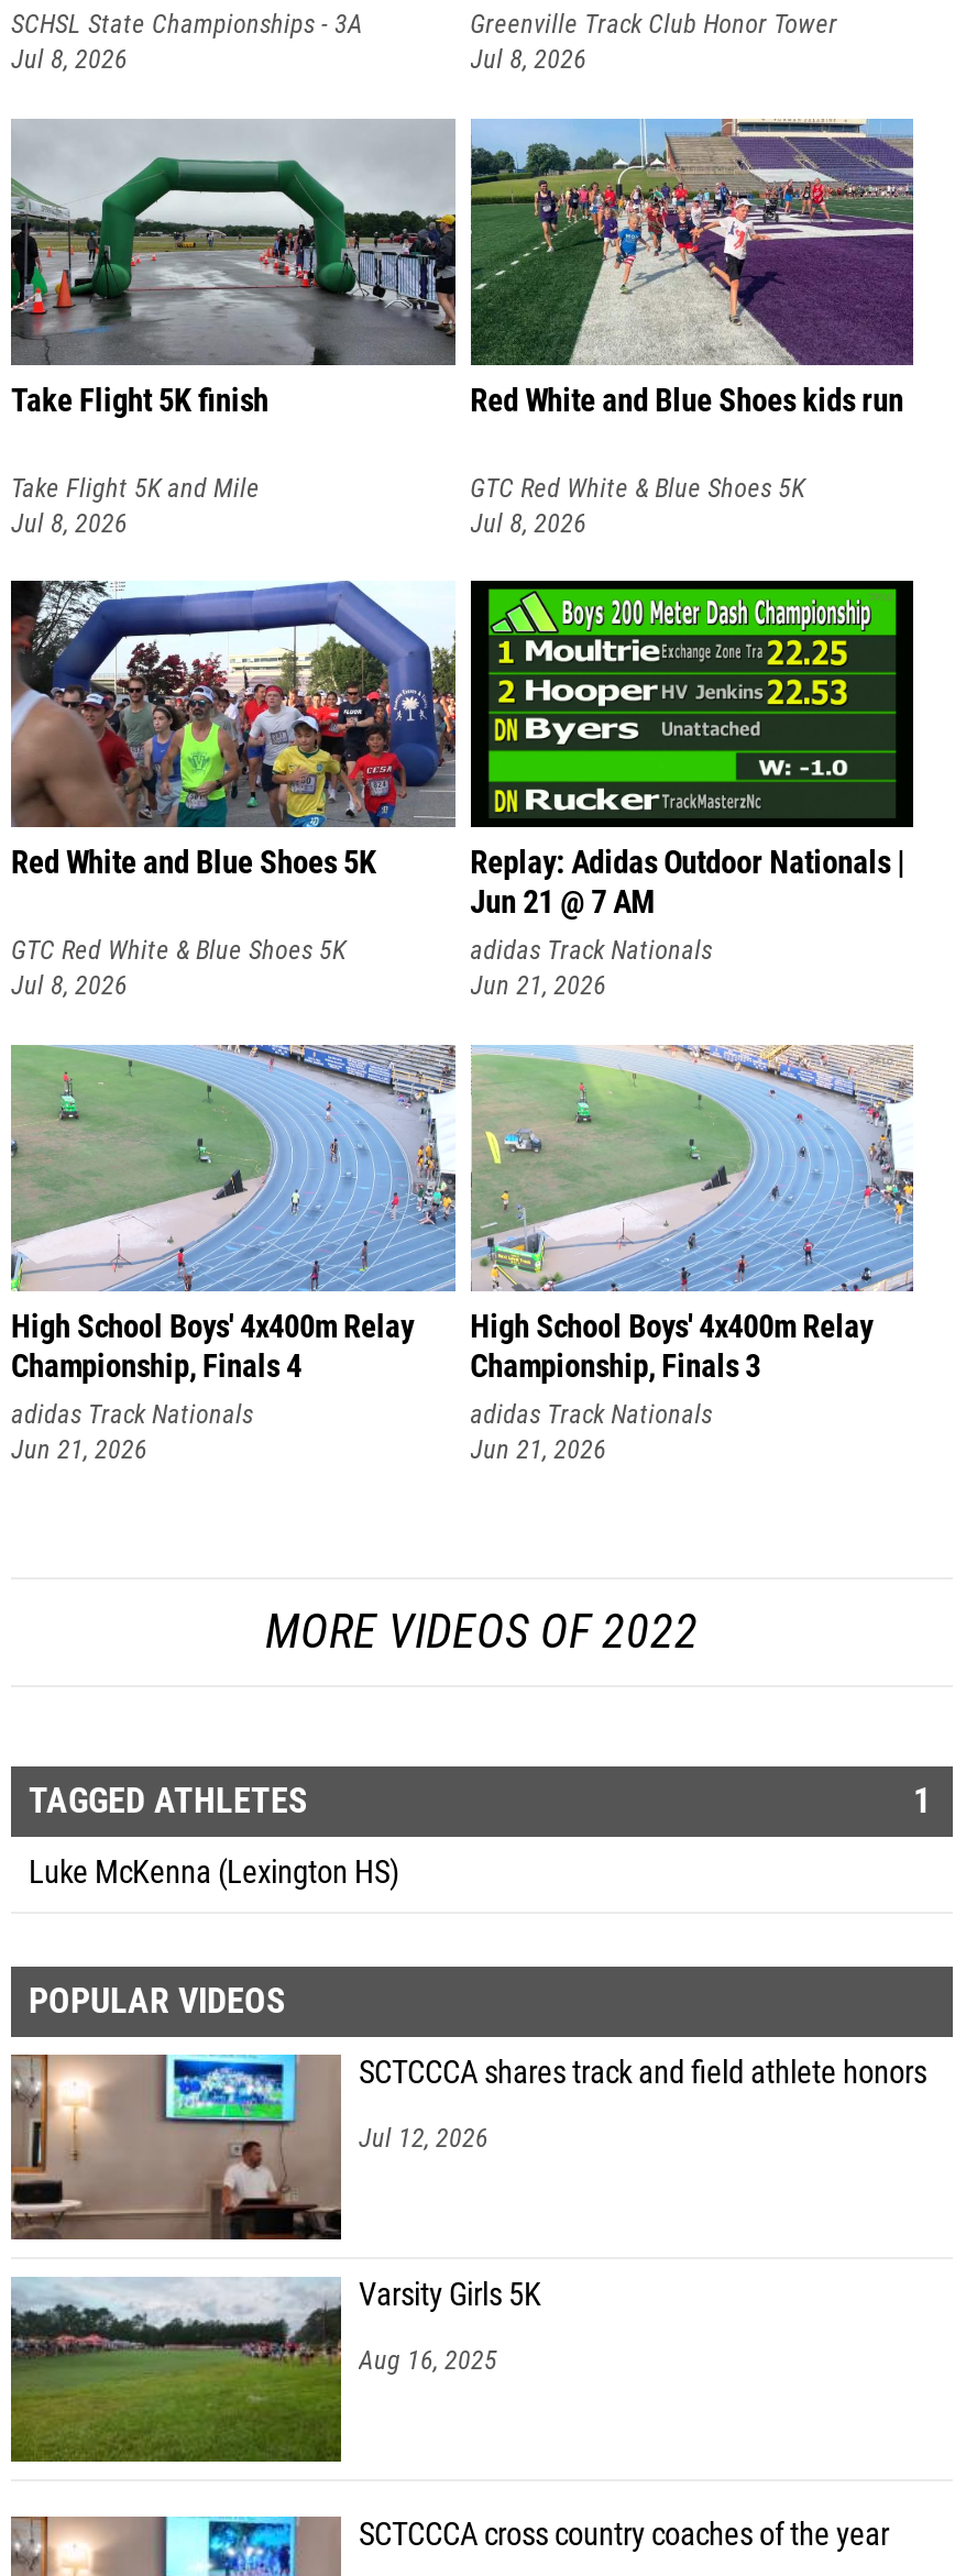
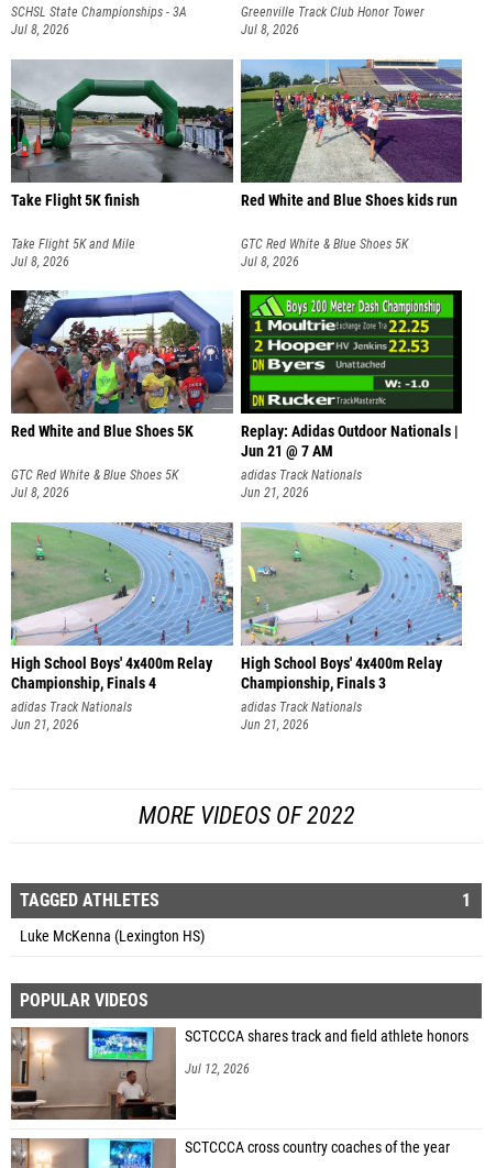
[11,2278,541,2479] [image] | Varsity Girls 5K | Aug 16, 2025 -> none

